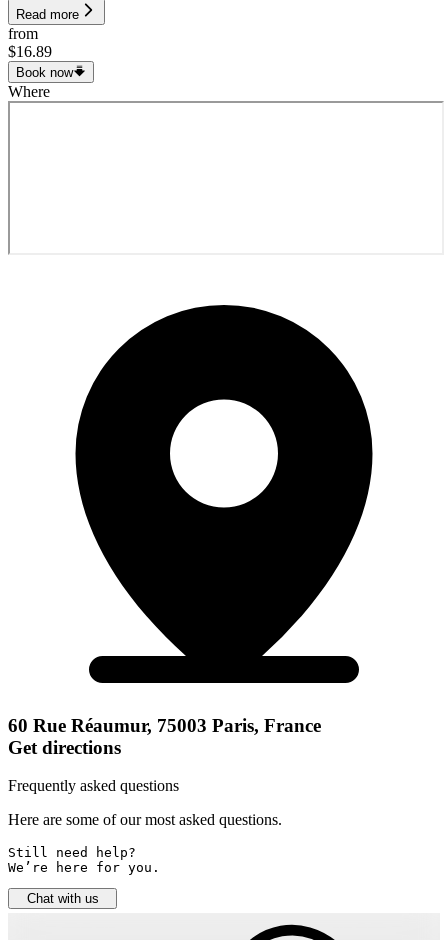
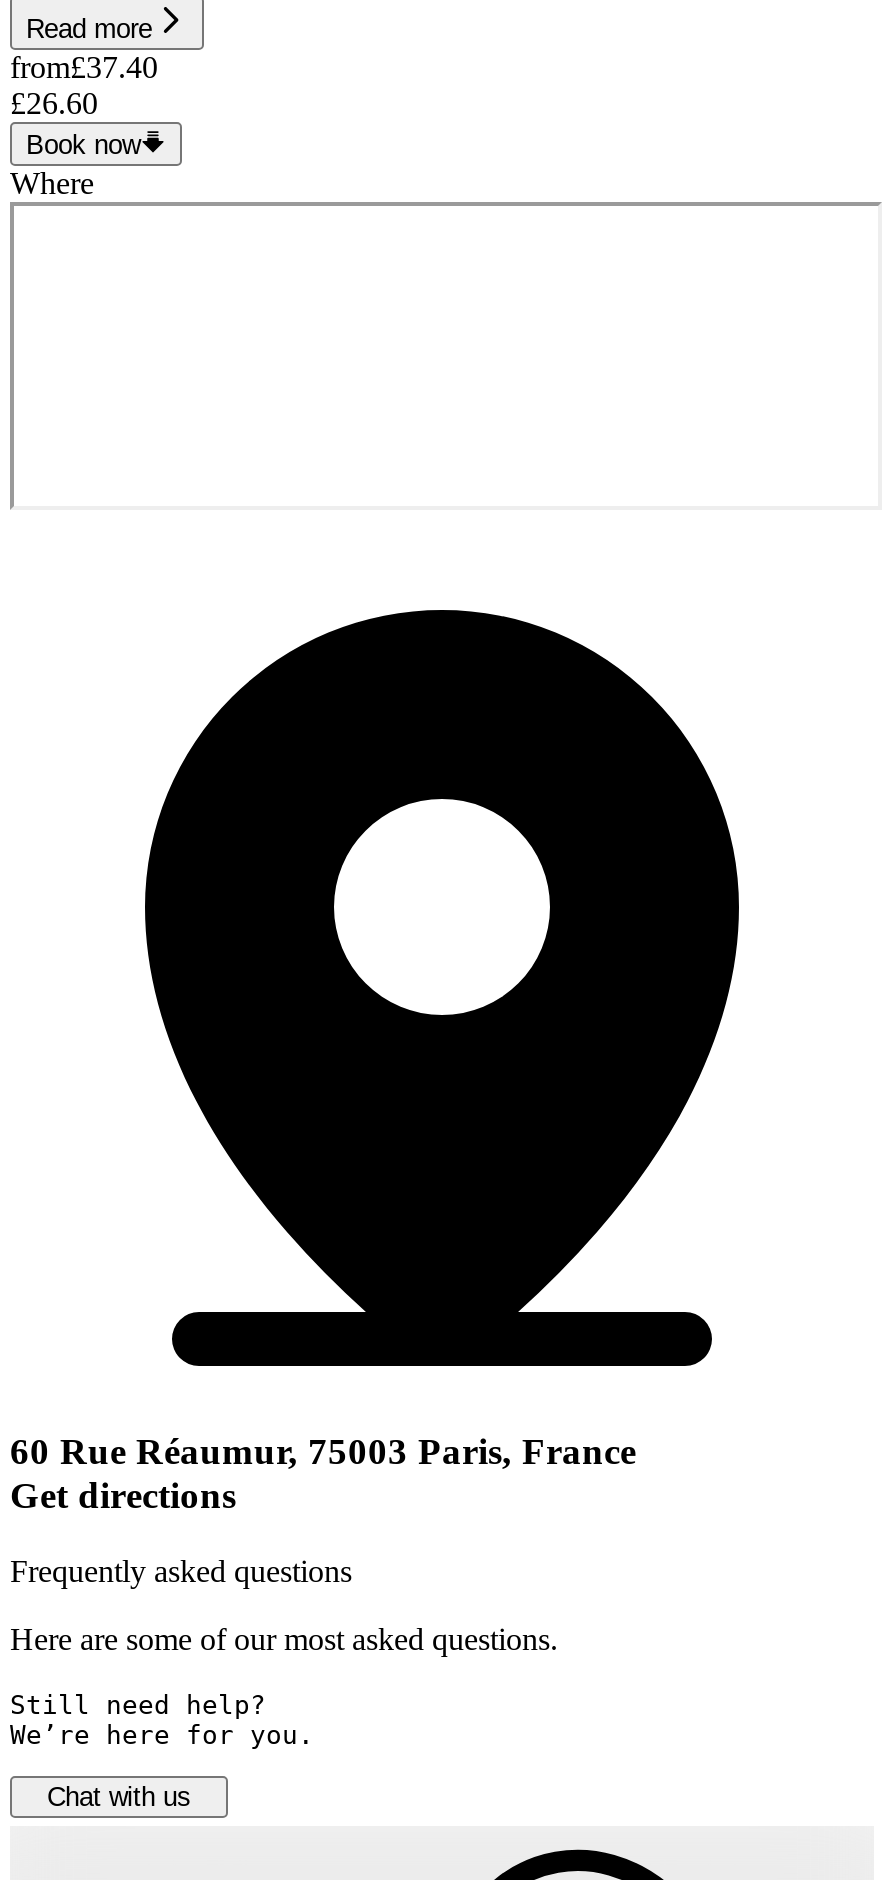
[8,25,52,60] from | $16.89 -> [10,49,158,119] from£37.40 | £26.60

